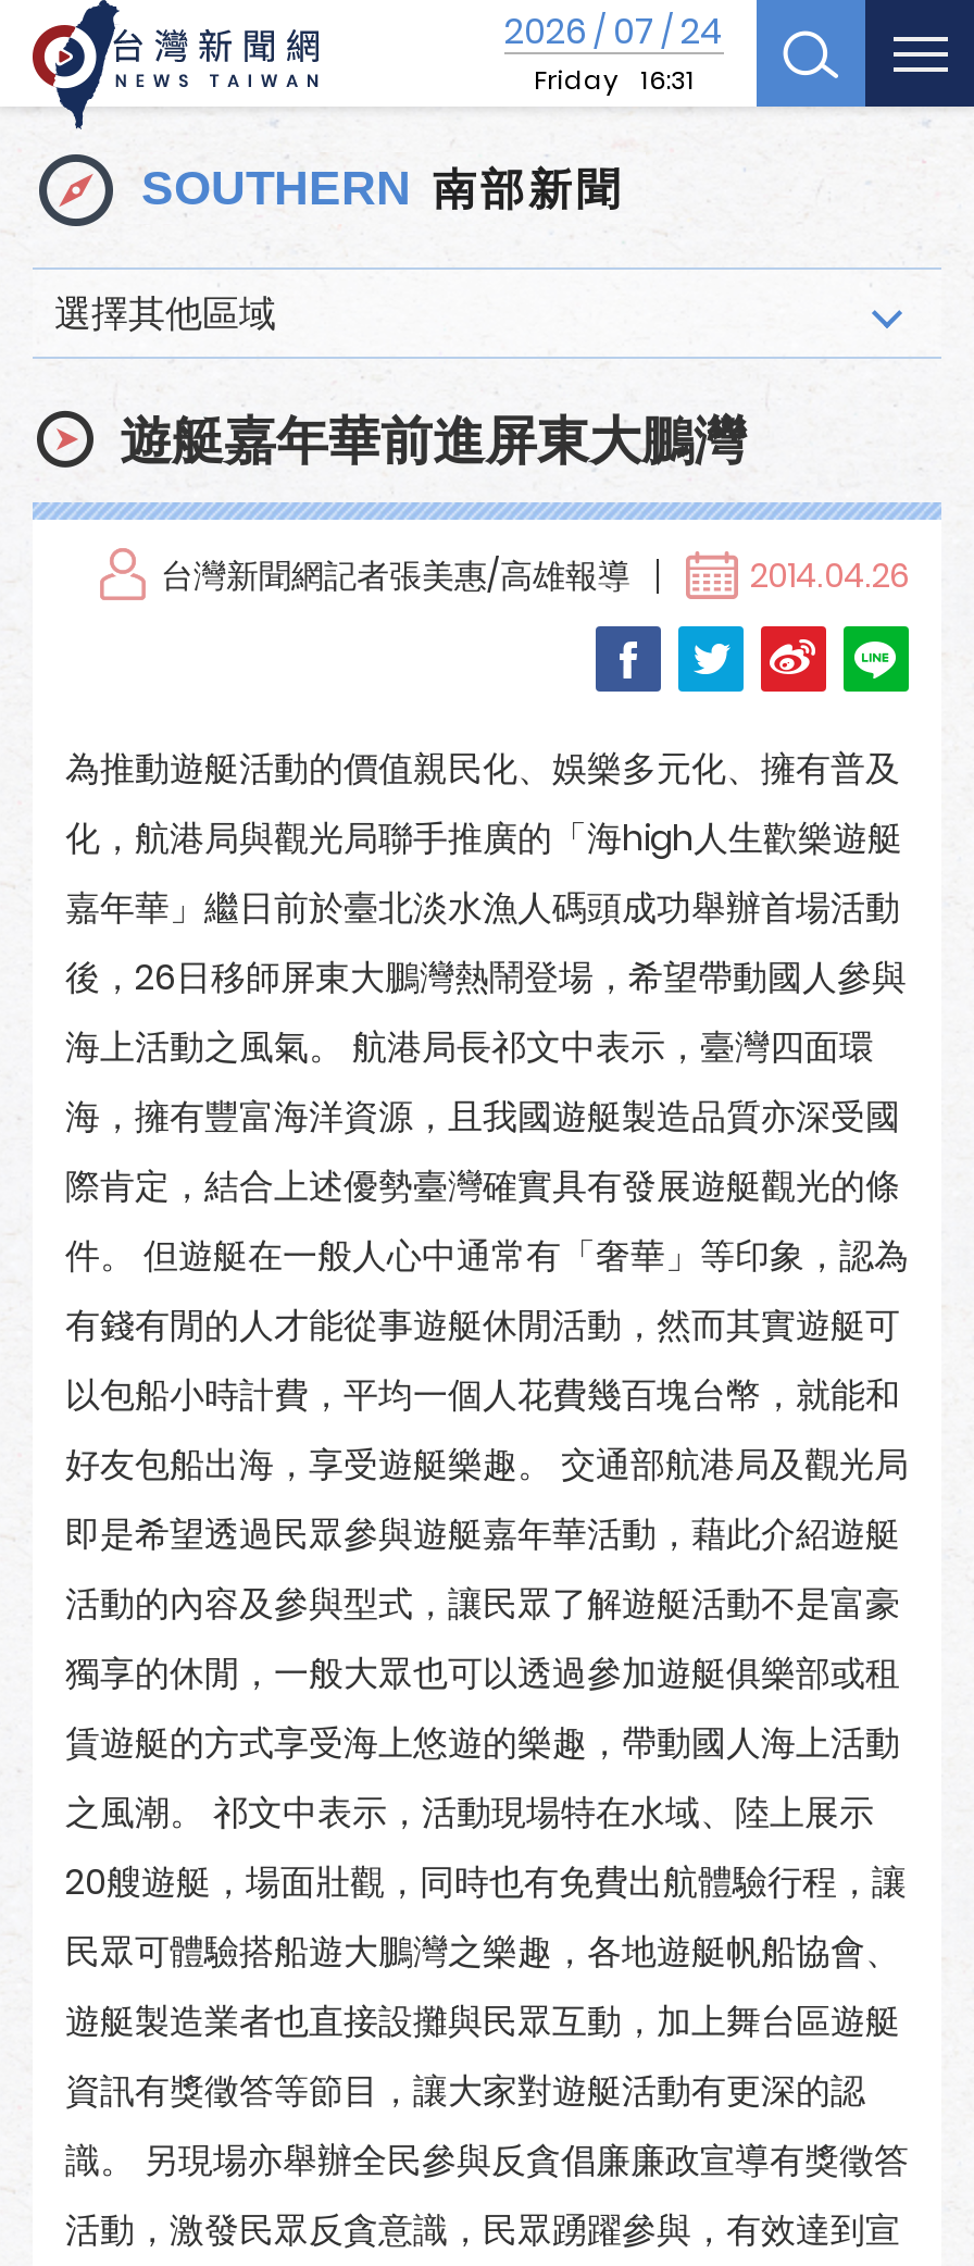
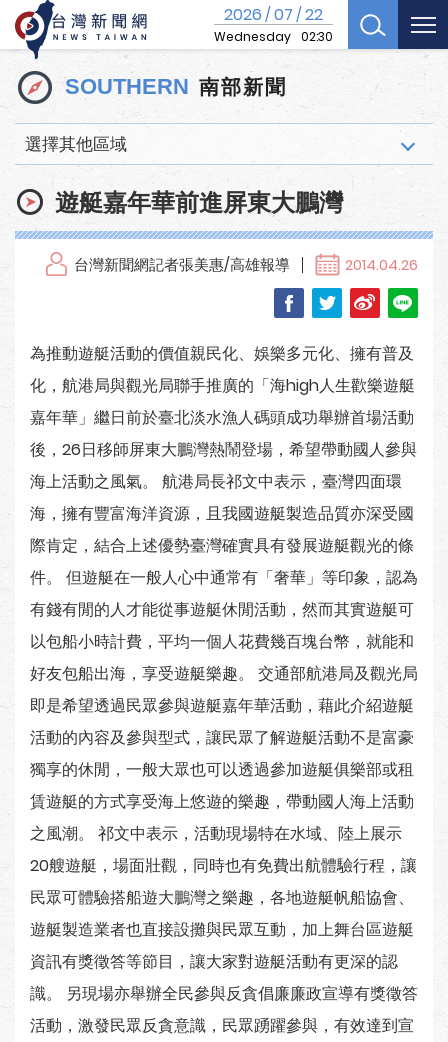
[504,7,724,98] 2026 / 07 / 24 | Friday 16:31 -> [214,3,333,45] 2026 / 07 / 22 | Wednesday 02:30

